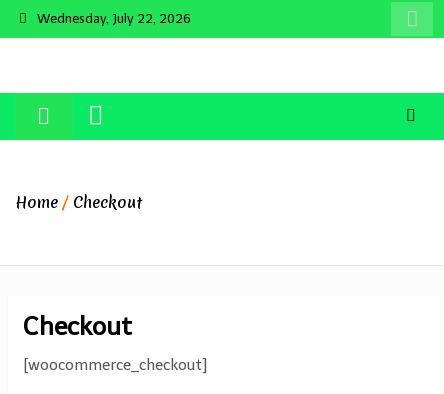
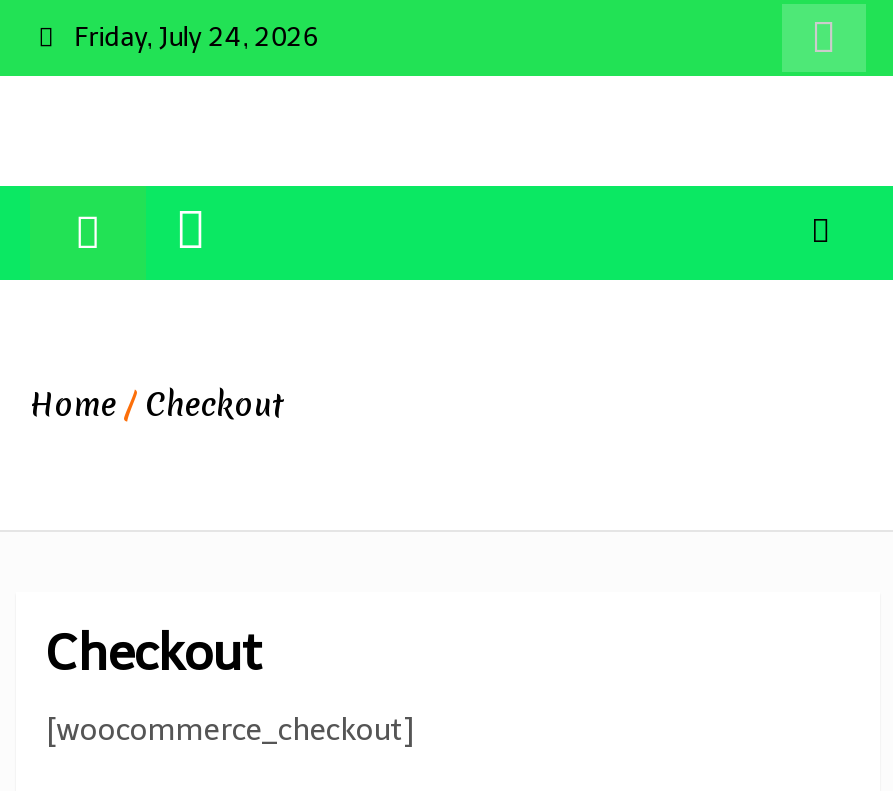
[31,11,191,26] Wednesday, July 22, 2026 -> [62,22,318,52] Friday, July 24, 2026

